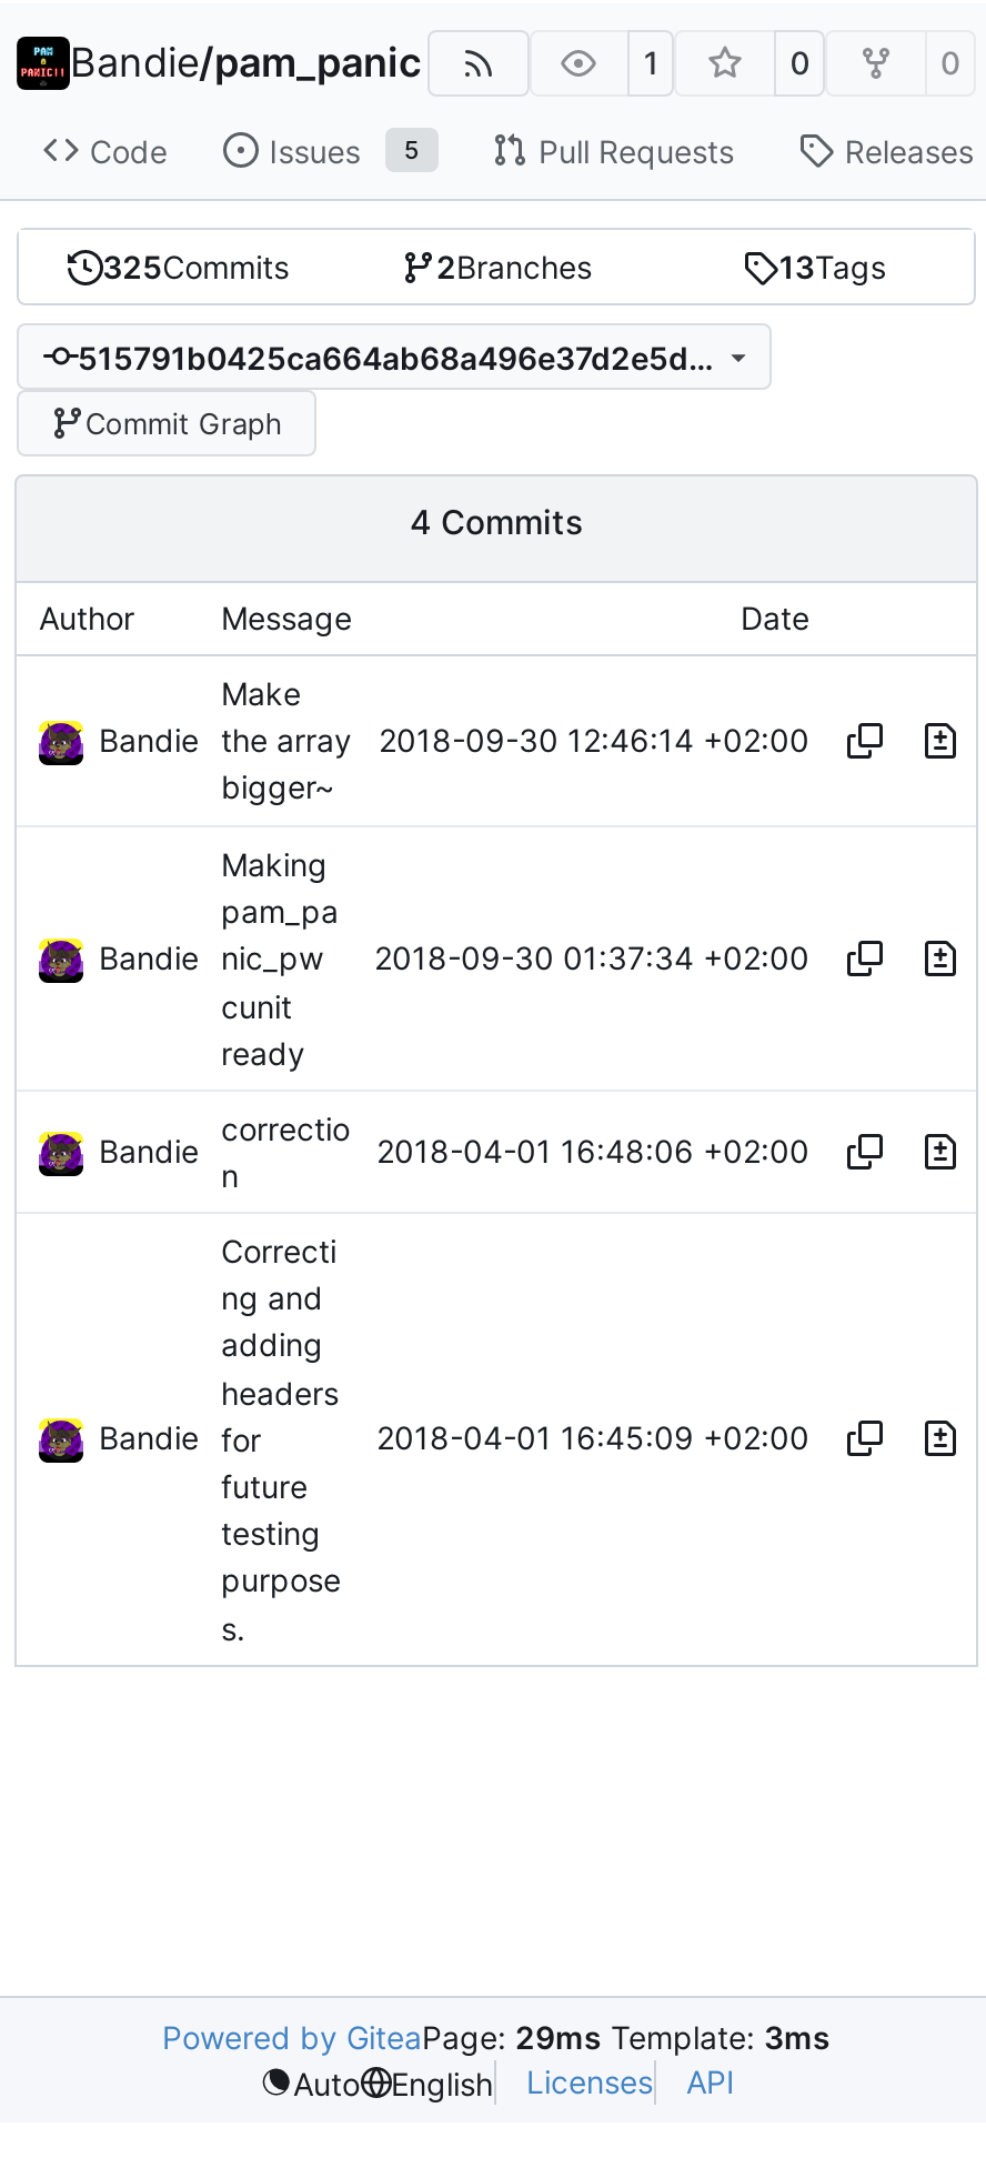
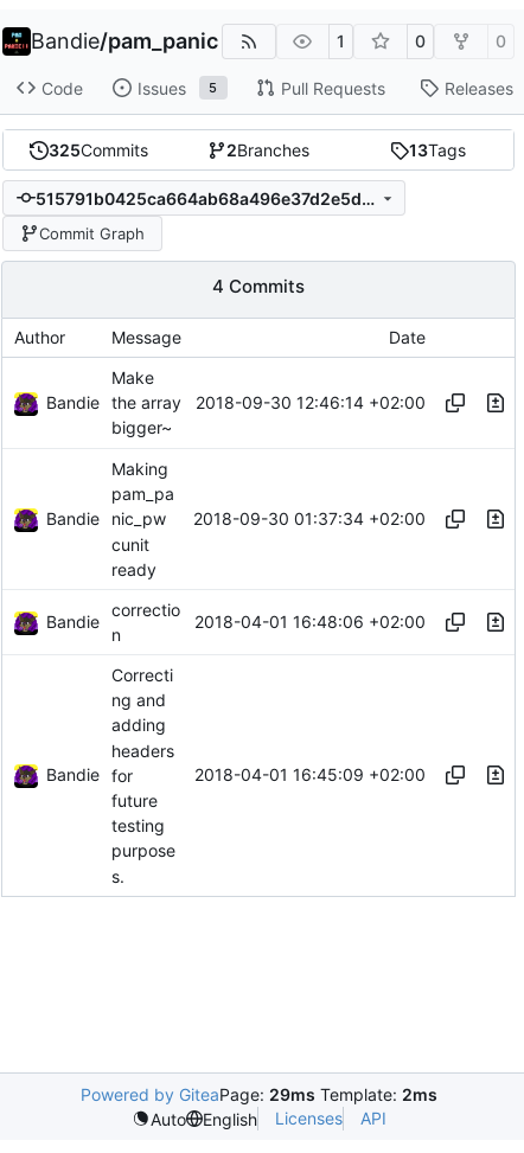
[162,2018,831,2056] Powered by GiteaPage: 29ms Template: 3ms -> [80,1084,437,1104] Powered by GiteaPage: 29ms Template: 2ms

